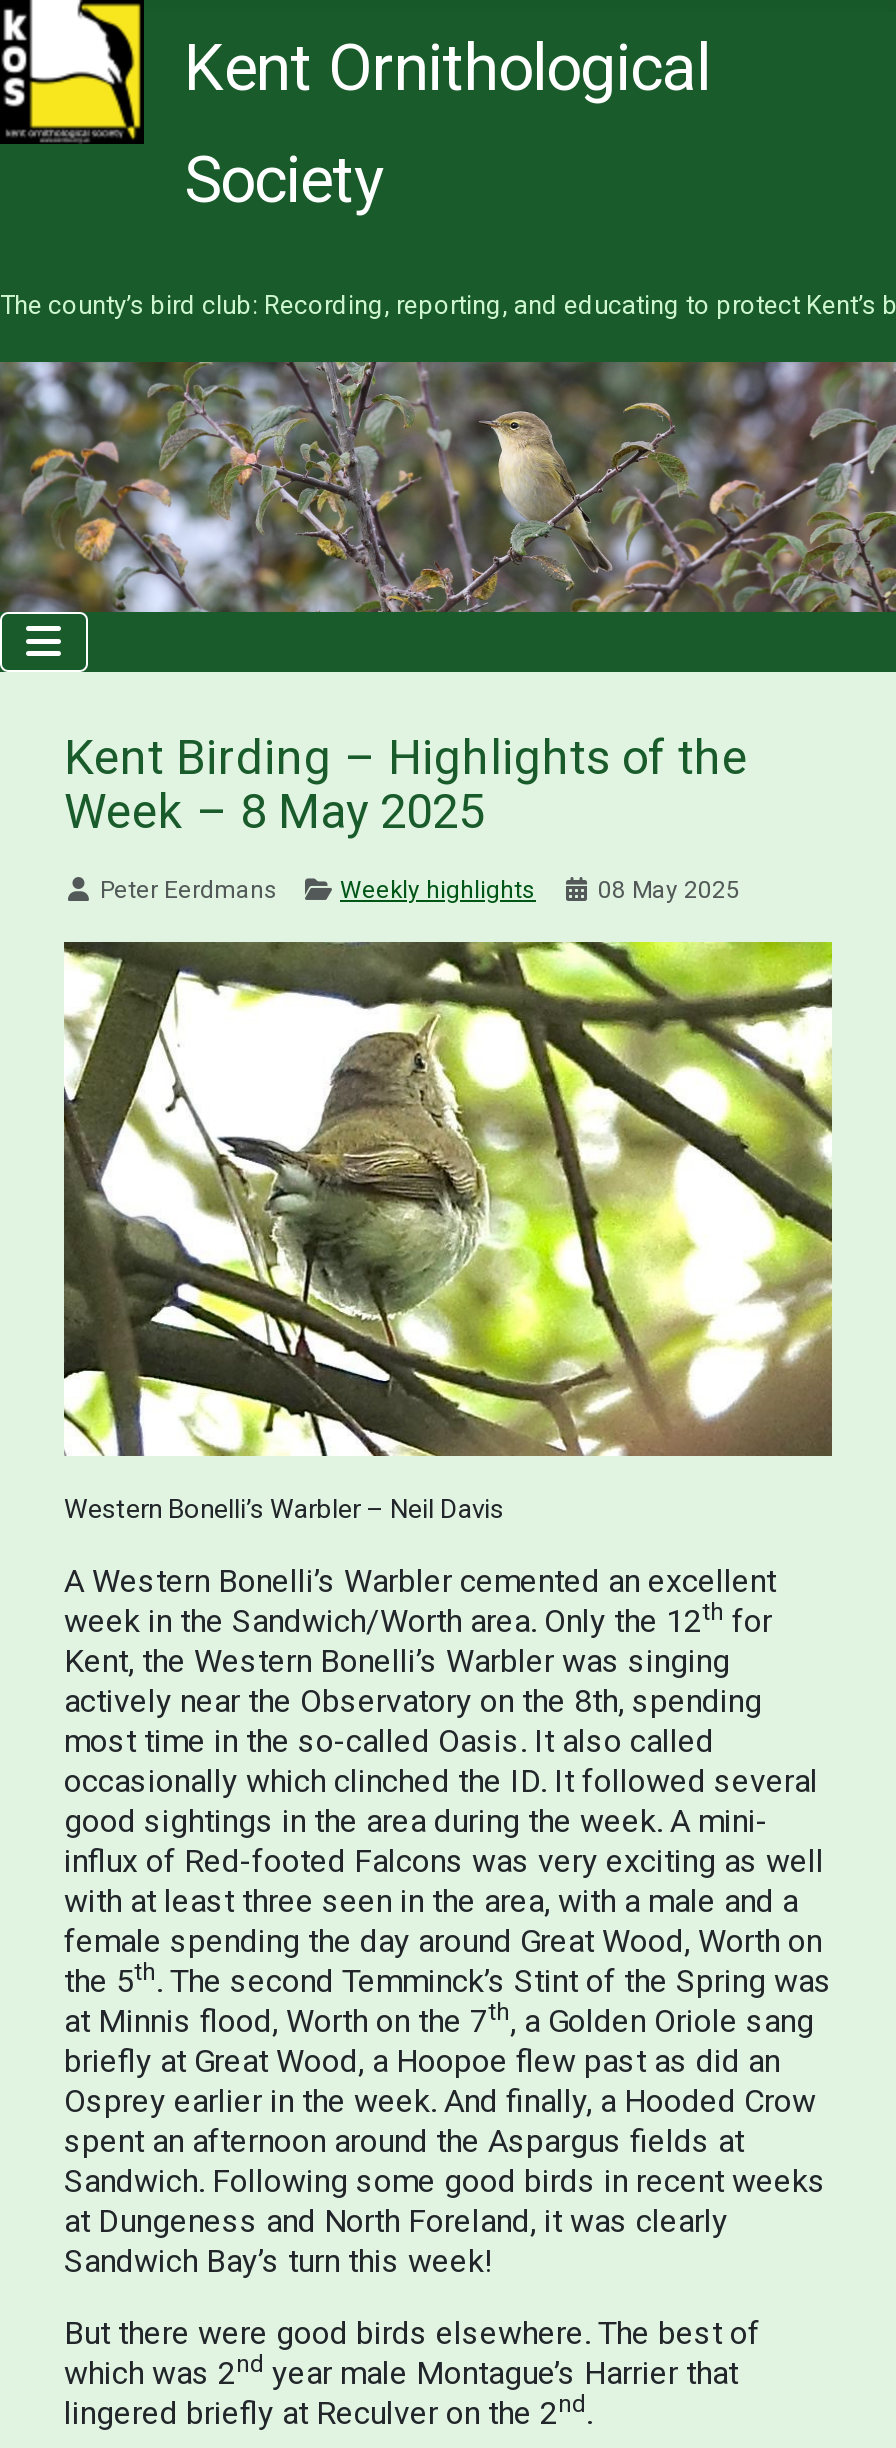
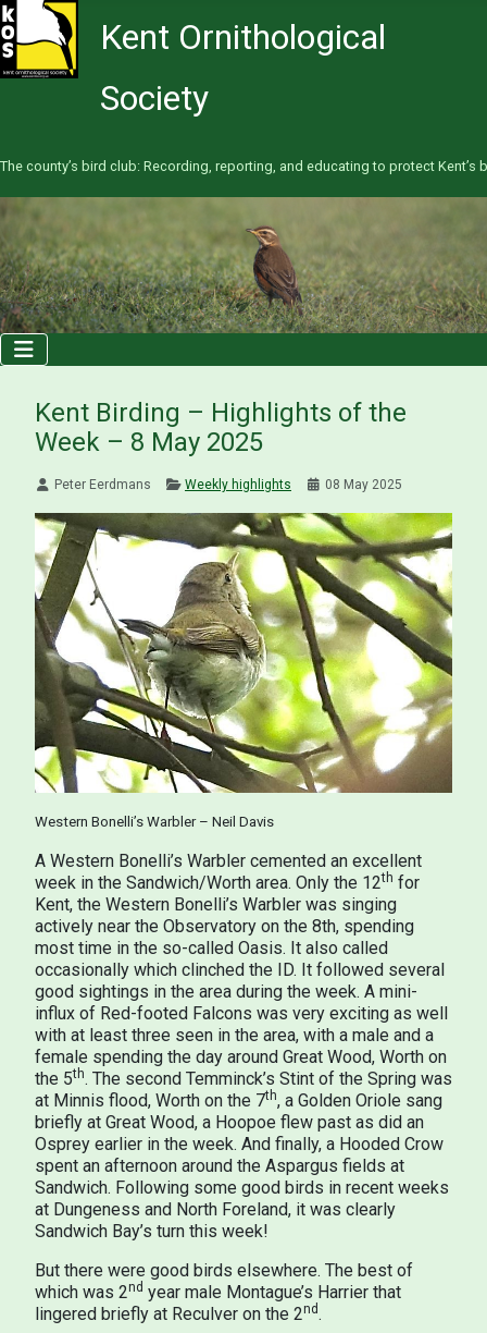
[6,360,890,614] [image] -> [3,197,484,334] [image]

